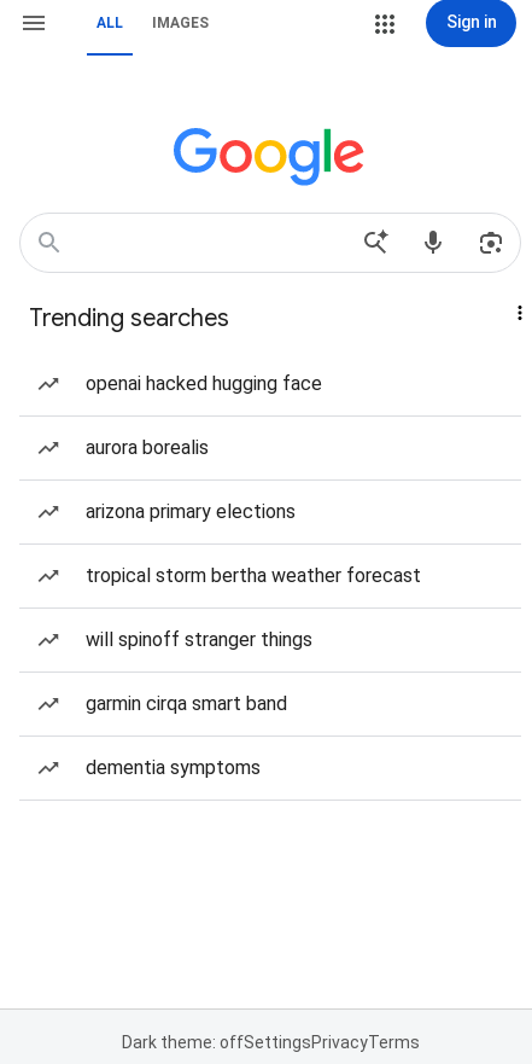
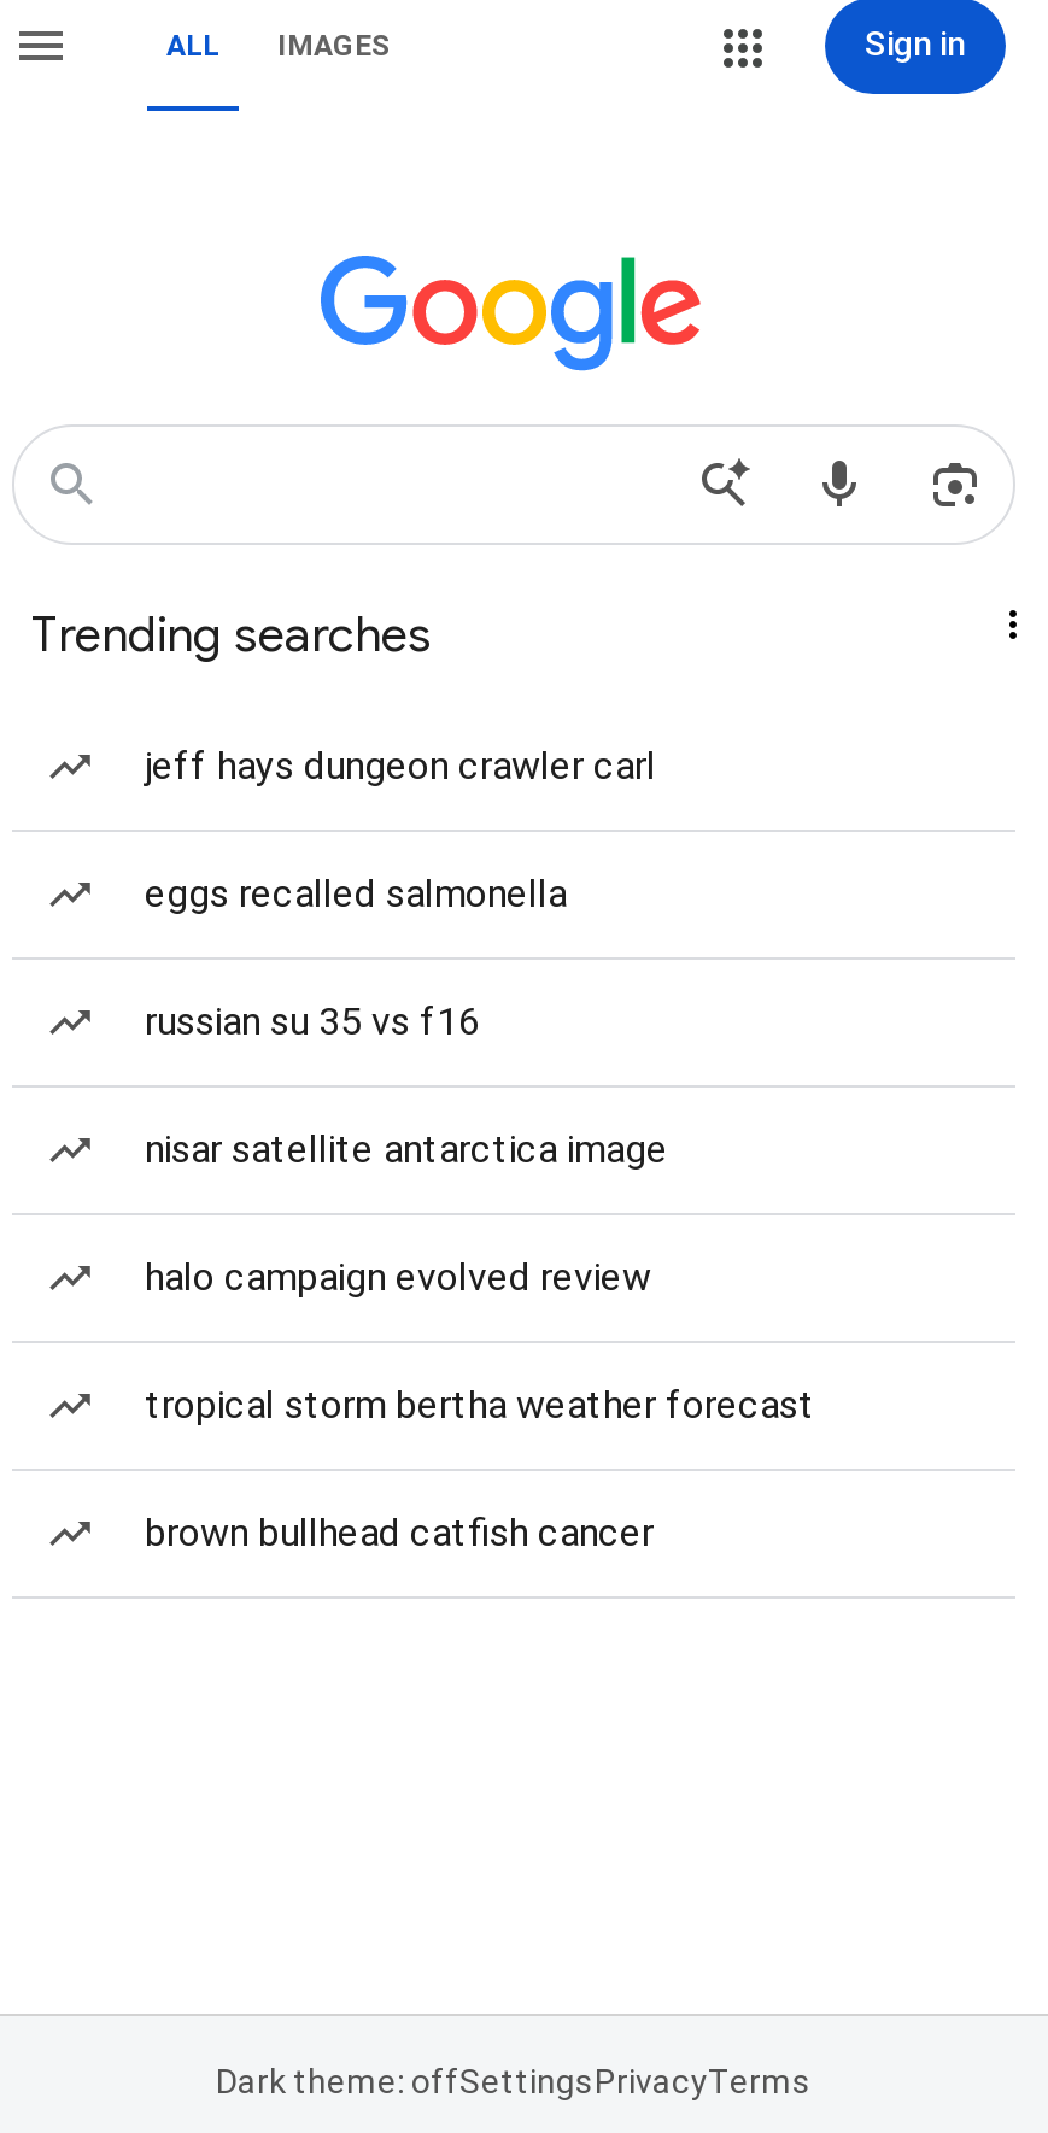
[86,372,322,523] openai hacked hugging face | aurora borealis | arizona primary elections -> [145,743,668,1300] jeff hays dungeon crawler carl | eggs recalled salmonella | russian su 35 vs f16 | nisar satellite antarctica image | halo campaign evolved review
moved [86,564,421,587] -> [145,1382,815,1428]: tropical storm bertha weather forecast
[86,628,312,779] will spinoff stranger things | garmin cirqa smart band | dementia symptoms -> [145,1510,654,1555] brown bullhead catfish cancer

